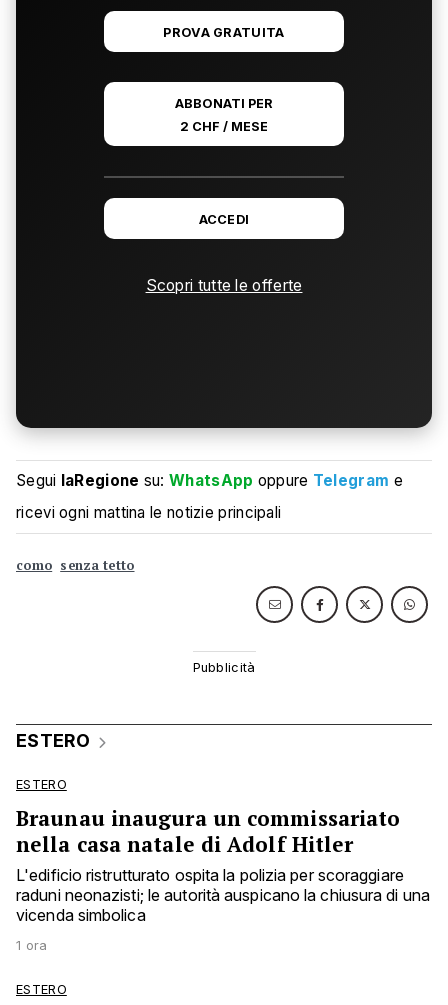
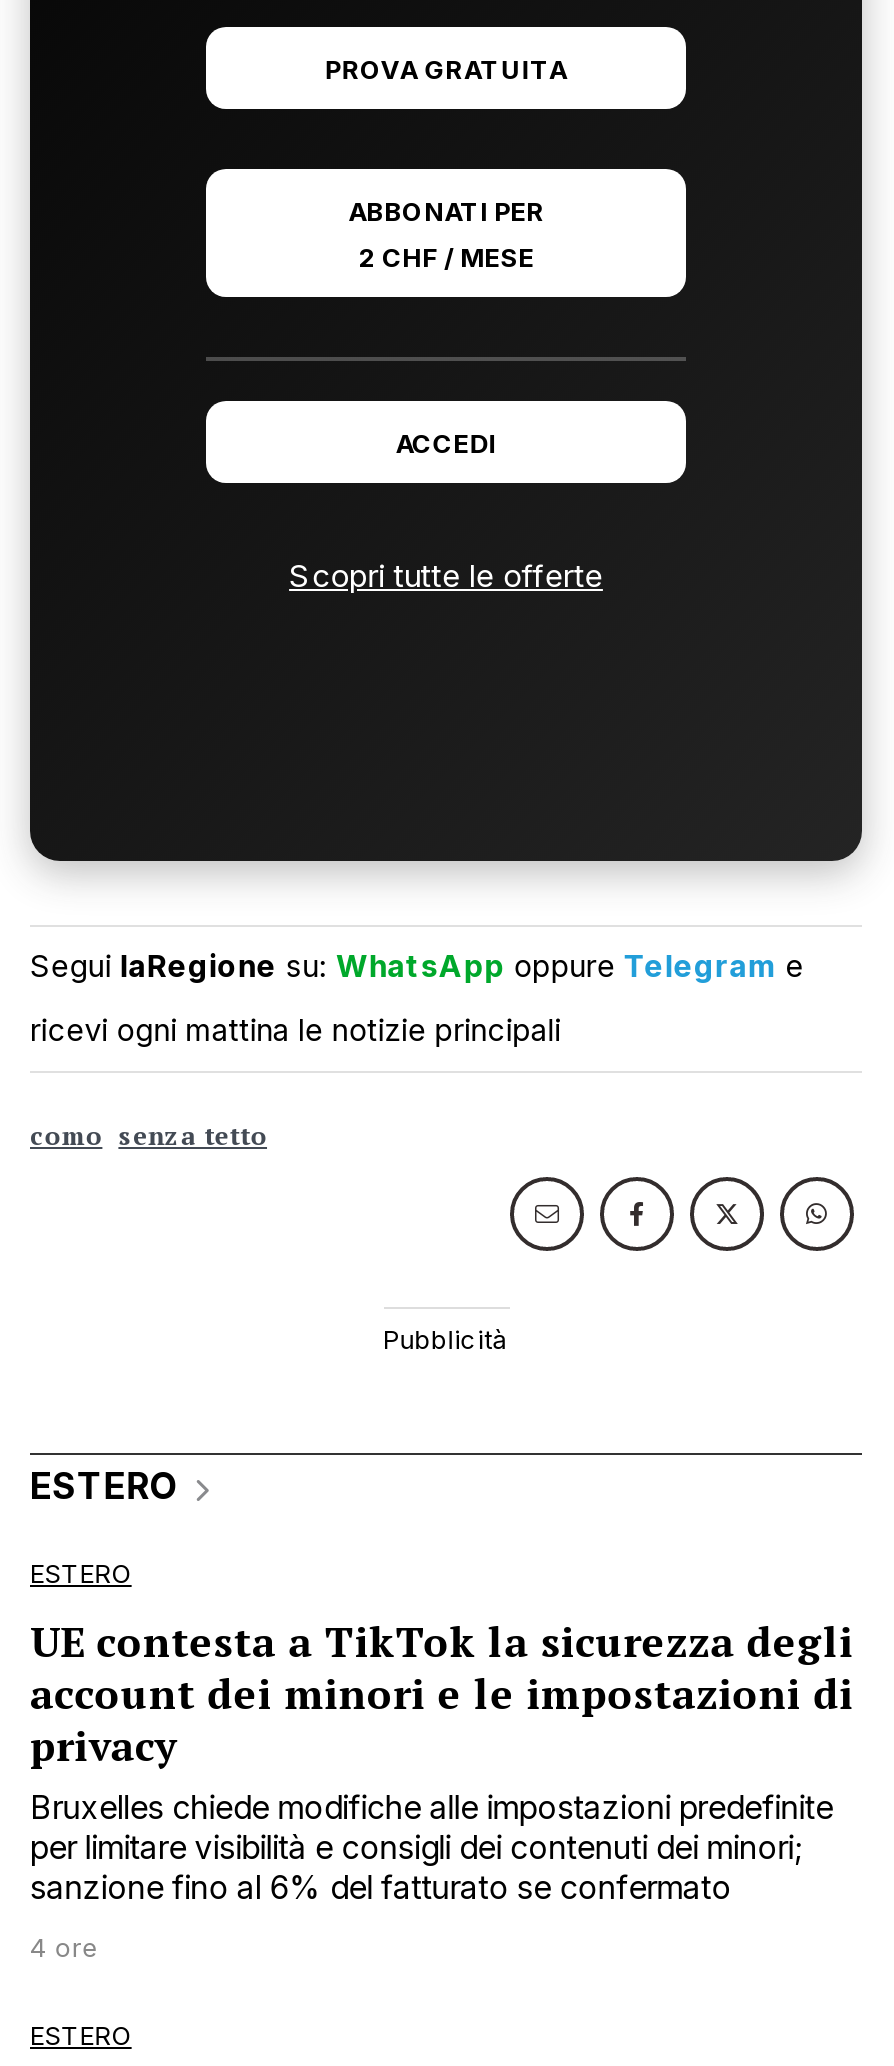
[16,804,430,925] Braunau inaugura un commissariato | nella casa natale di Adolf Hitler | L'edificio ristrutturato ospita la polizia per scoraggiare | raduni neonazisti; le autorità auspicano la chiusura di una | vicenda simbolica -> [30,1614,854,1908] UE contesta a TikTok la sicurezza degli | account dei minori e le impostazioni di | privacy | Bruxelles chiede modifiche alle impostazioni predefinite | per limitare visibilità e consigli dei contenuti dei minori; | sanzione fino al 6% del fatturato se confermato
[16,938,47,953] 1 ora -> [30,1934,99,1964] 4 ore

